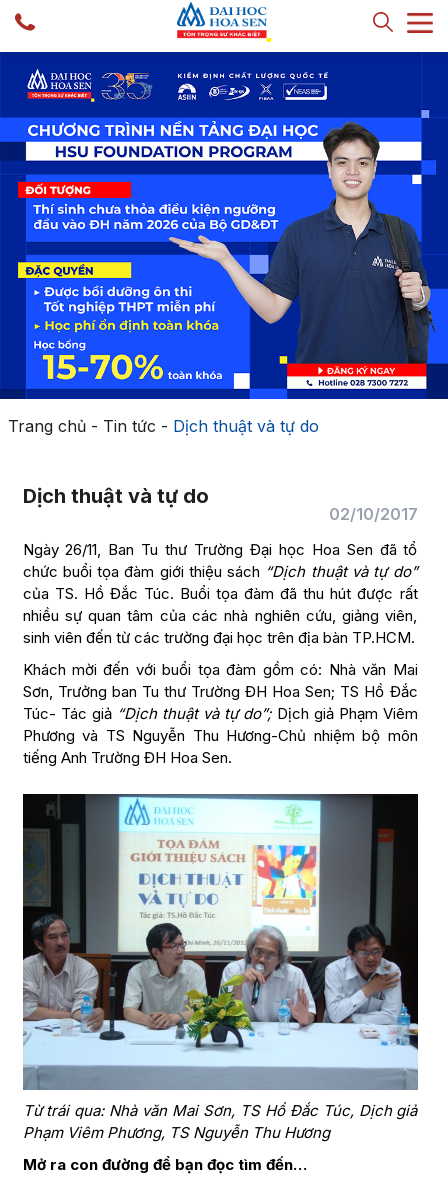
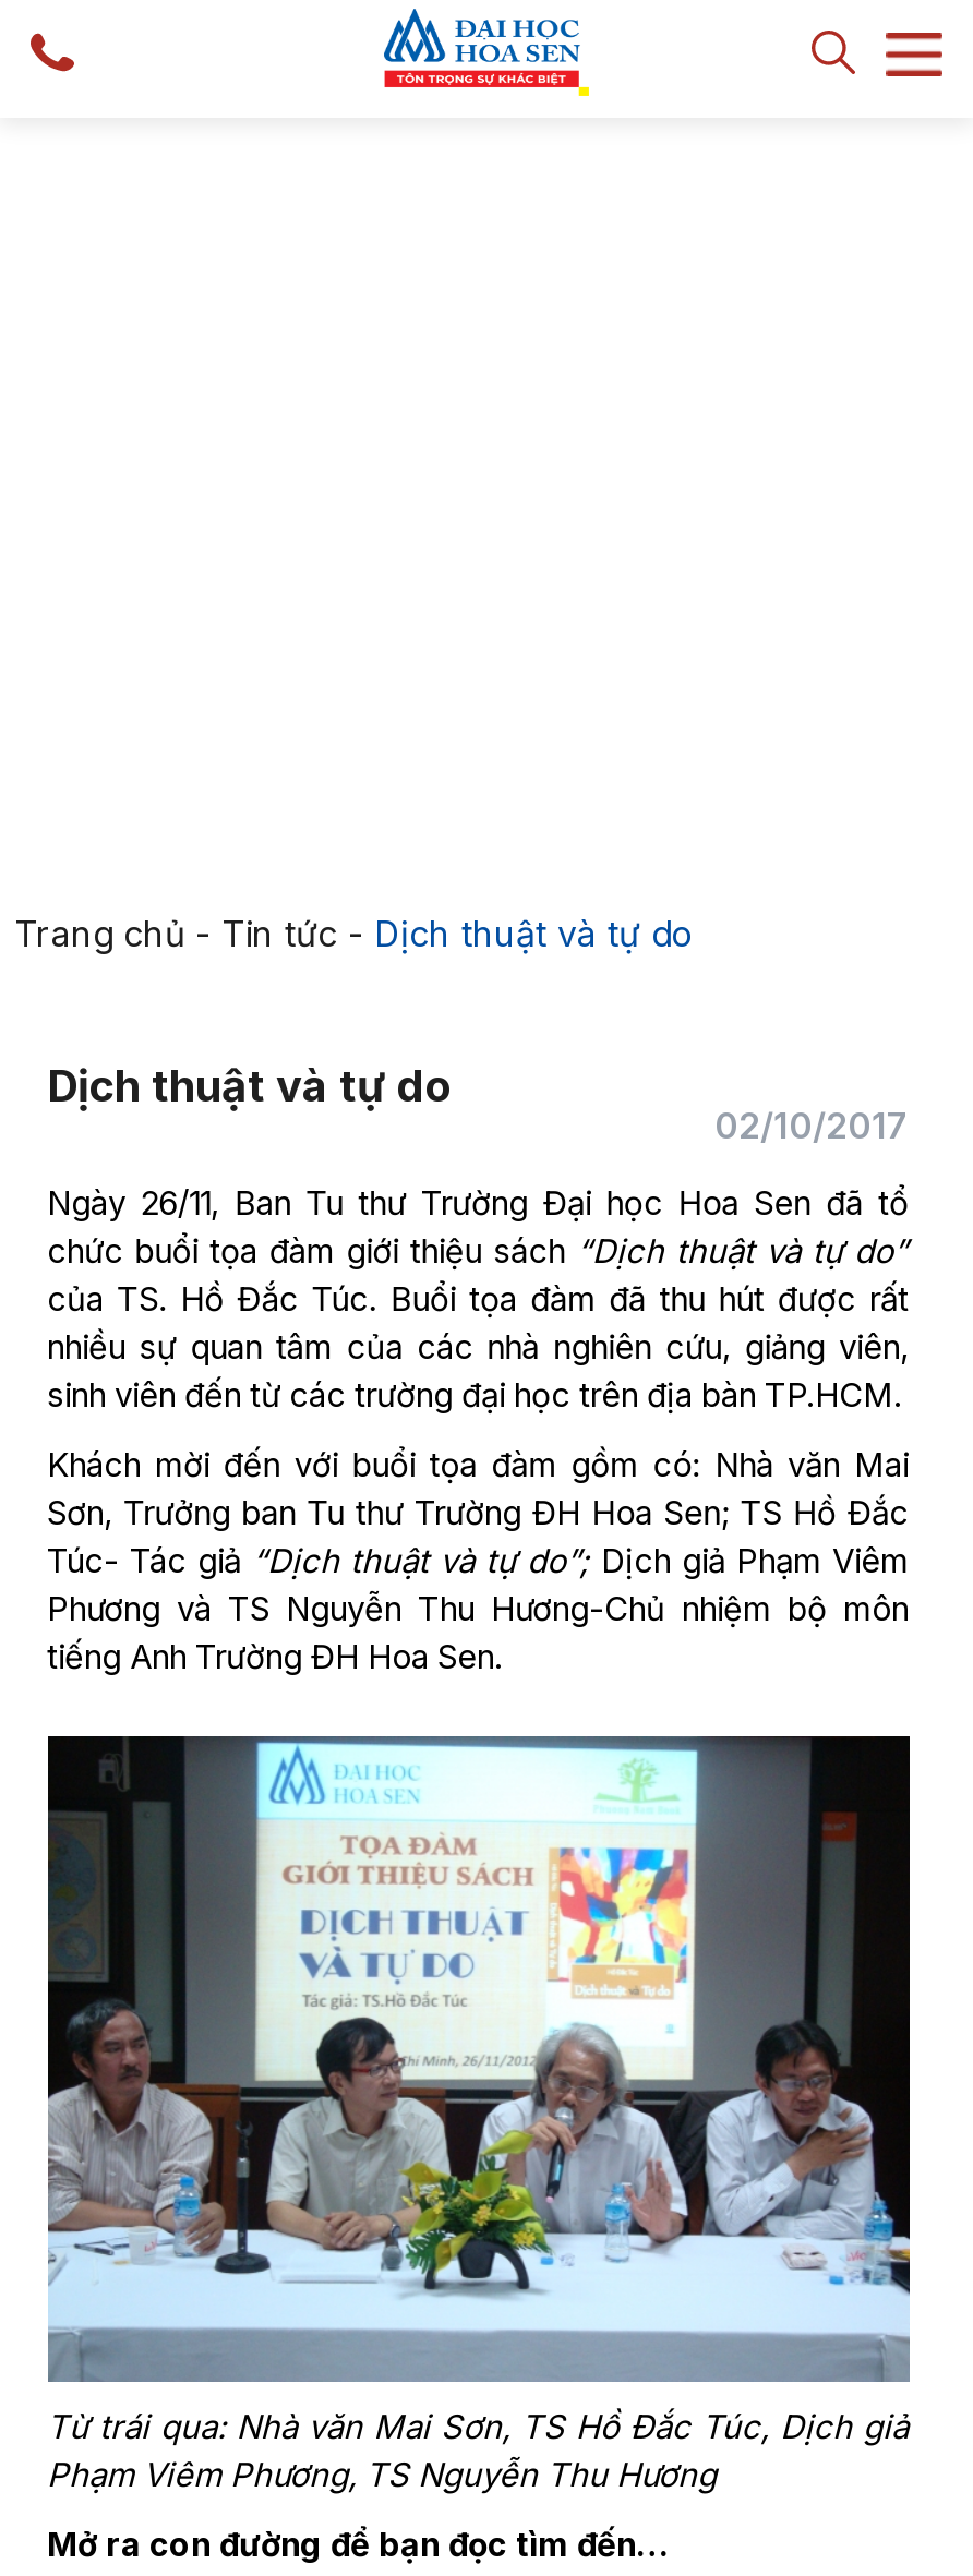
[3,51,445,400] [image] -> none

